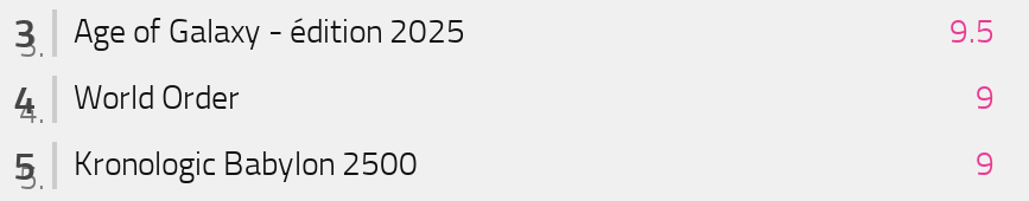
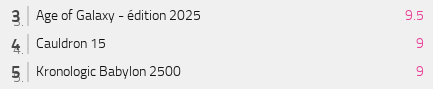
[74,79,240,119] World Order -> [36,35,106,52] Cauldron 15

